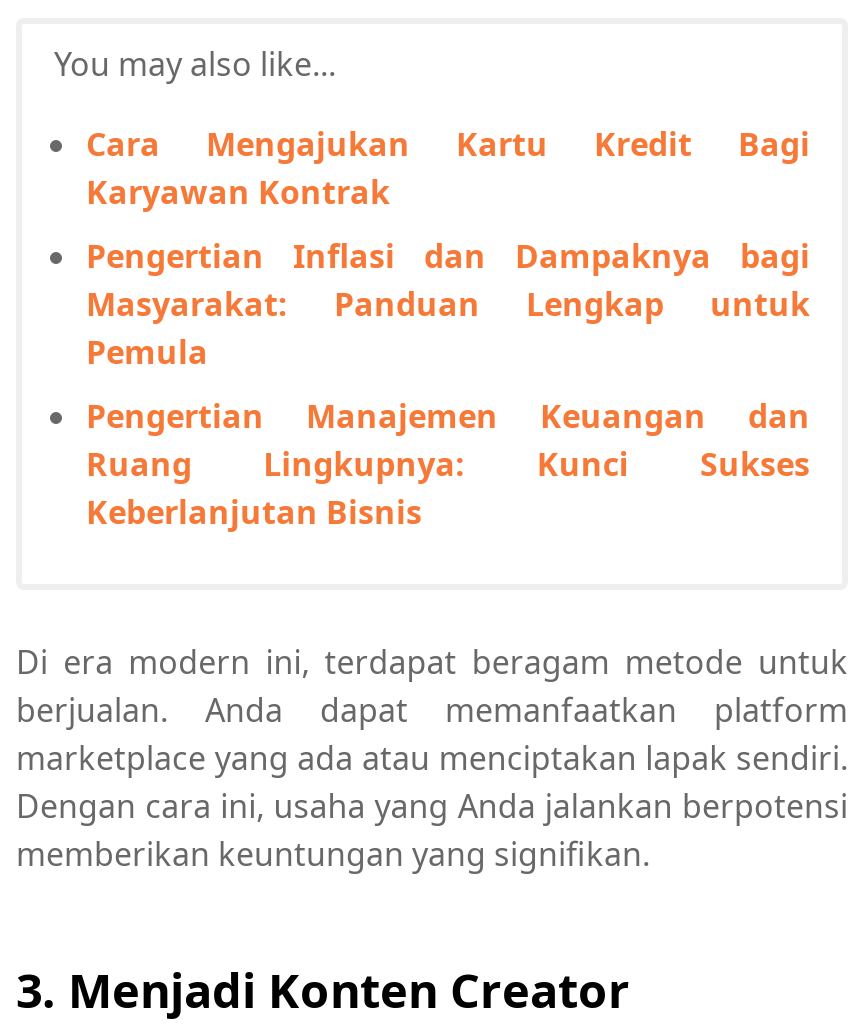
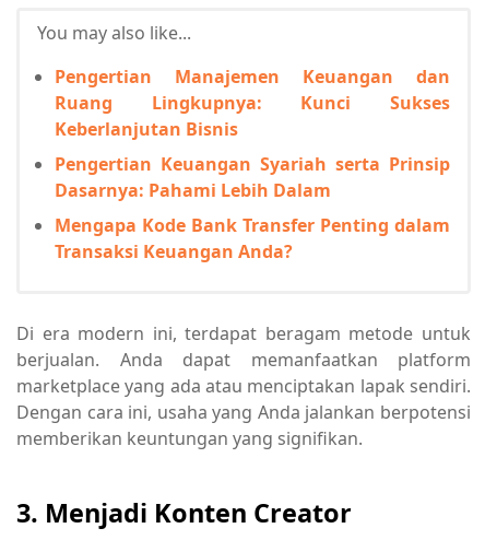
[86,123,810,375] Cara Mengajukan Kartu Kredit Bagi | Karyawan Kontrak | Pengertian Inflasi dan Dampaknya bagi | Masyarakat: Panduan Lengkap untuk | Pemula -> none
moved [86,395,810,535] -> [55,65,450,141]: Pengertian Manajemen Keuangan dan | Ruang Lingkupnya: Kunci Sukses | Keberlanjutan Bisnis
none -> [55,152,450,264] Pengertian Keuangan Syariah serta Prinsip | Dasarnya: Pahami Lebih Dalam | Mengapa Kode Bank Transfer Penting dalam | Transaksi Keuangan Anda?

